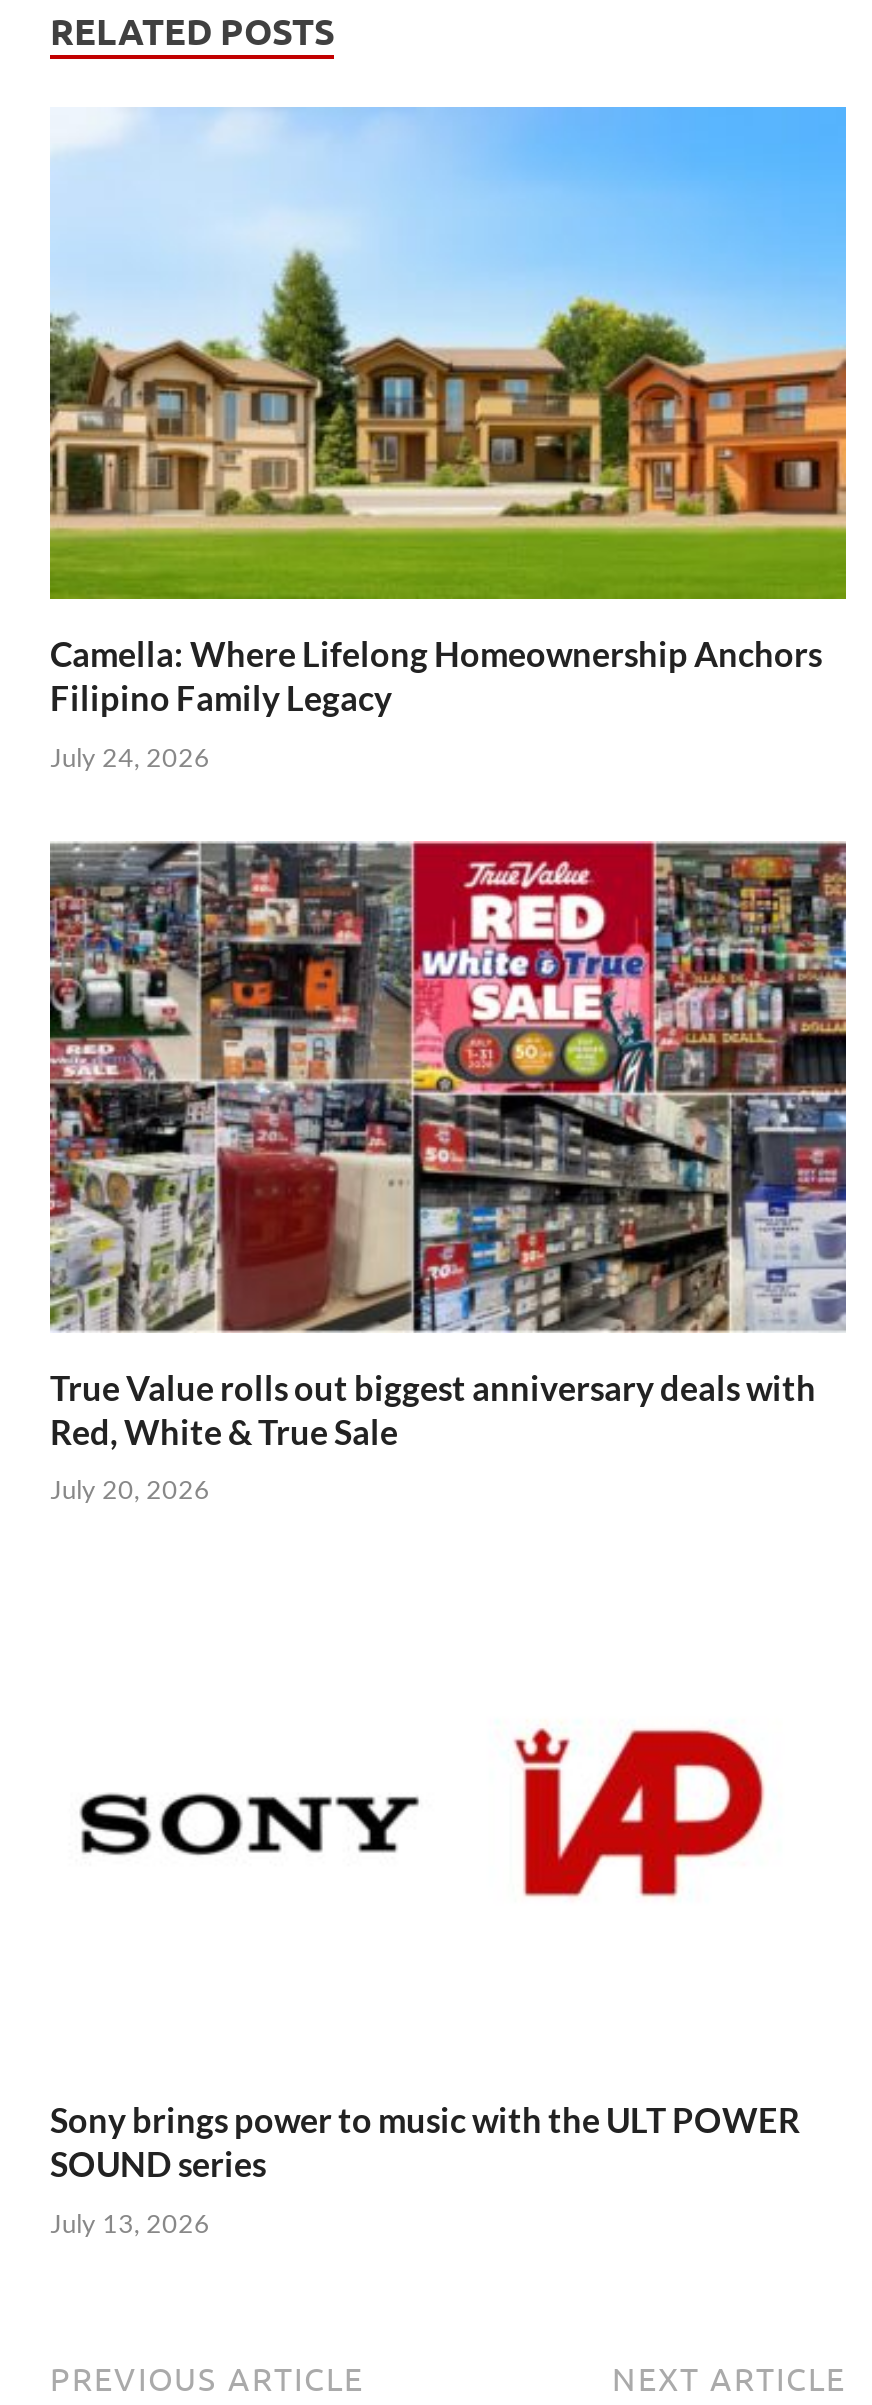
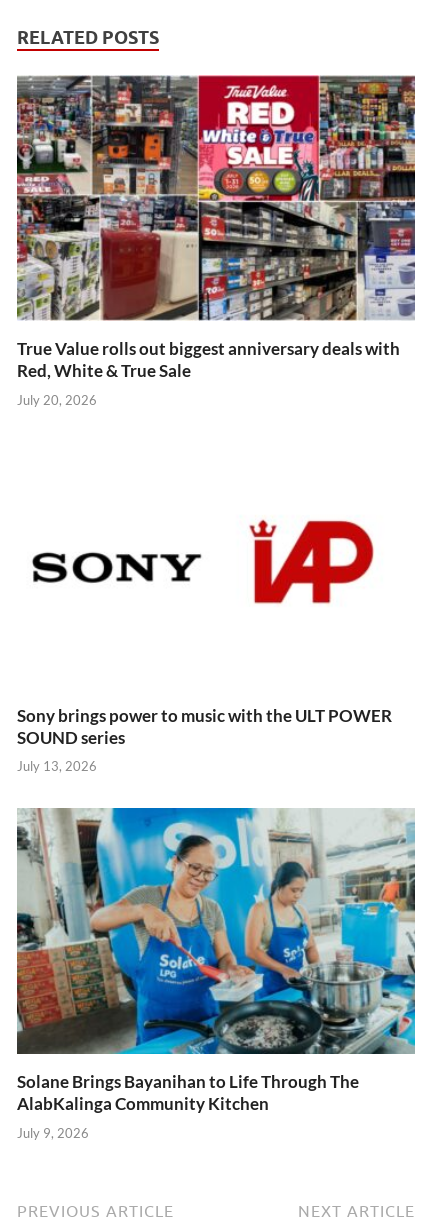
[48,105,848,773] [image] | Camella: Where Lifelong Homeownership Anchors | Filipino Family Legacy | July 24, 2026 -> none
moved [46,839,850,2238] -> [15,75,417,774]: [image] | True Value rolls out biggest anniversary deals with | Red, White & True Sale | July 20, 2026 | Sony brings power to music with the ULT POWER | SOUND series | July 13, 2026
none -> [16,807,416,1140] [image] | Solane Brings Bayanihan to Life Through The | AlabKalinga Community Kitchen | July 9, 2026

